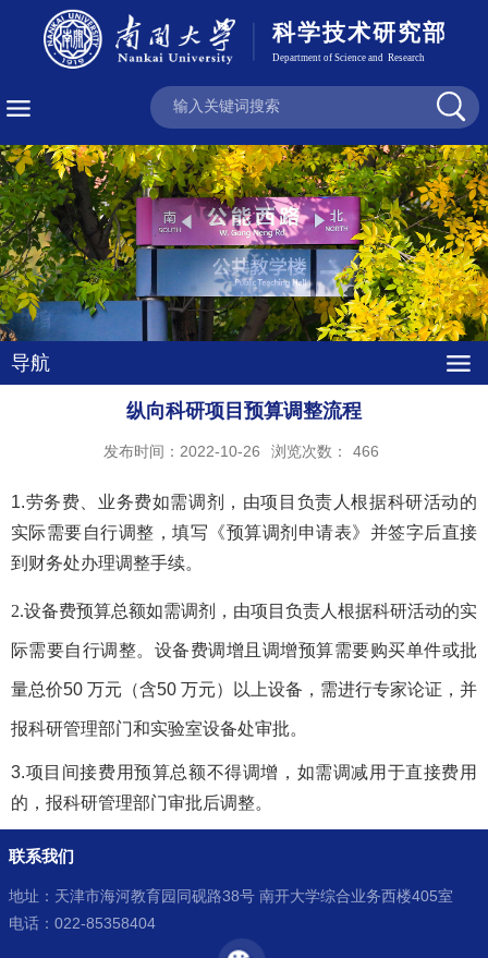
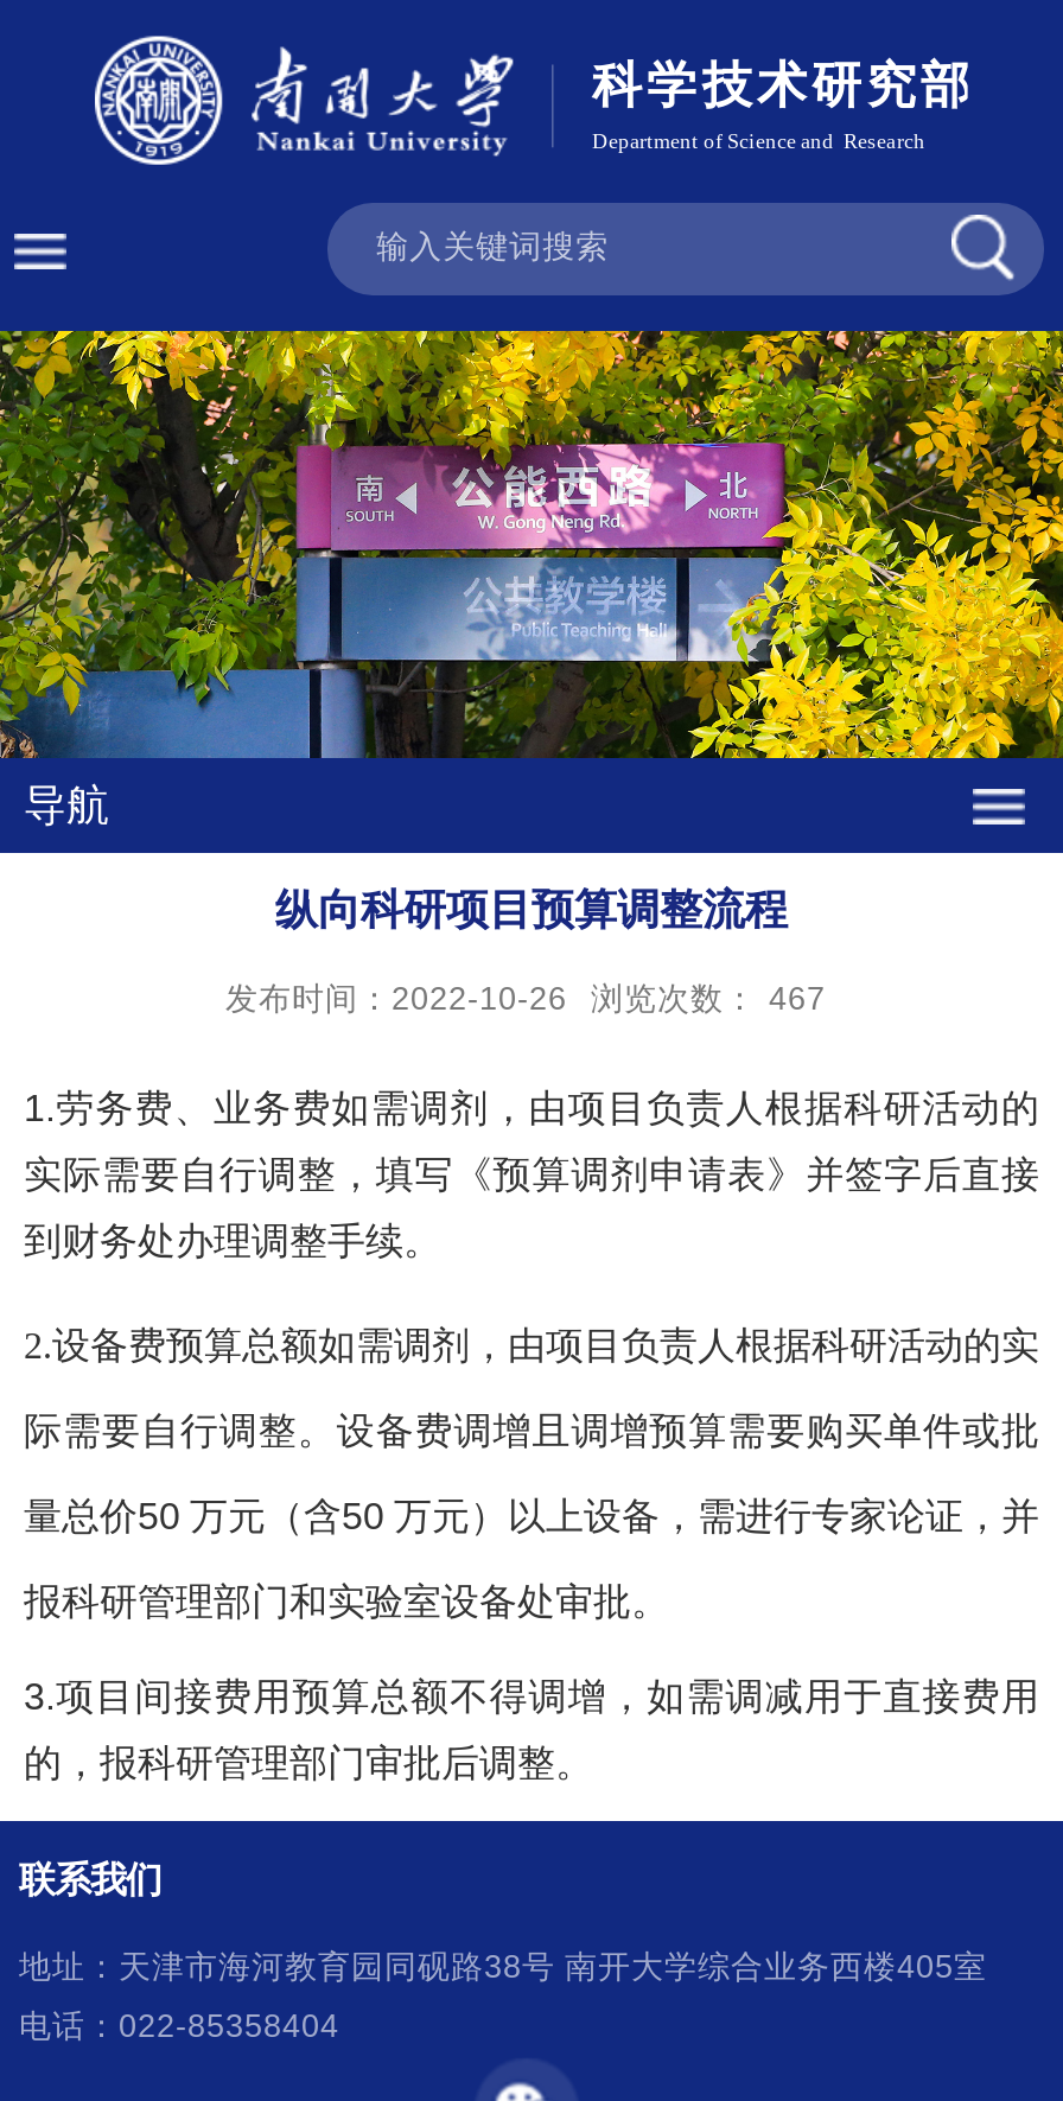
[103,443,379,460] 发布时间：2022-10-26 浏览次数： 466 -> [225,980,826,1016] 发布时间：2022-10-26 浏览次数： 467

